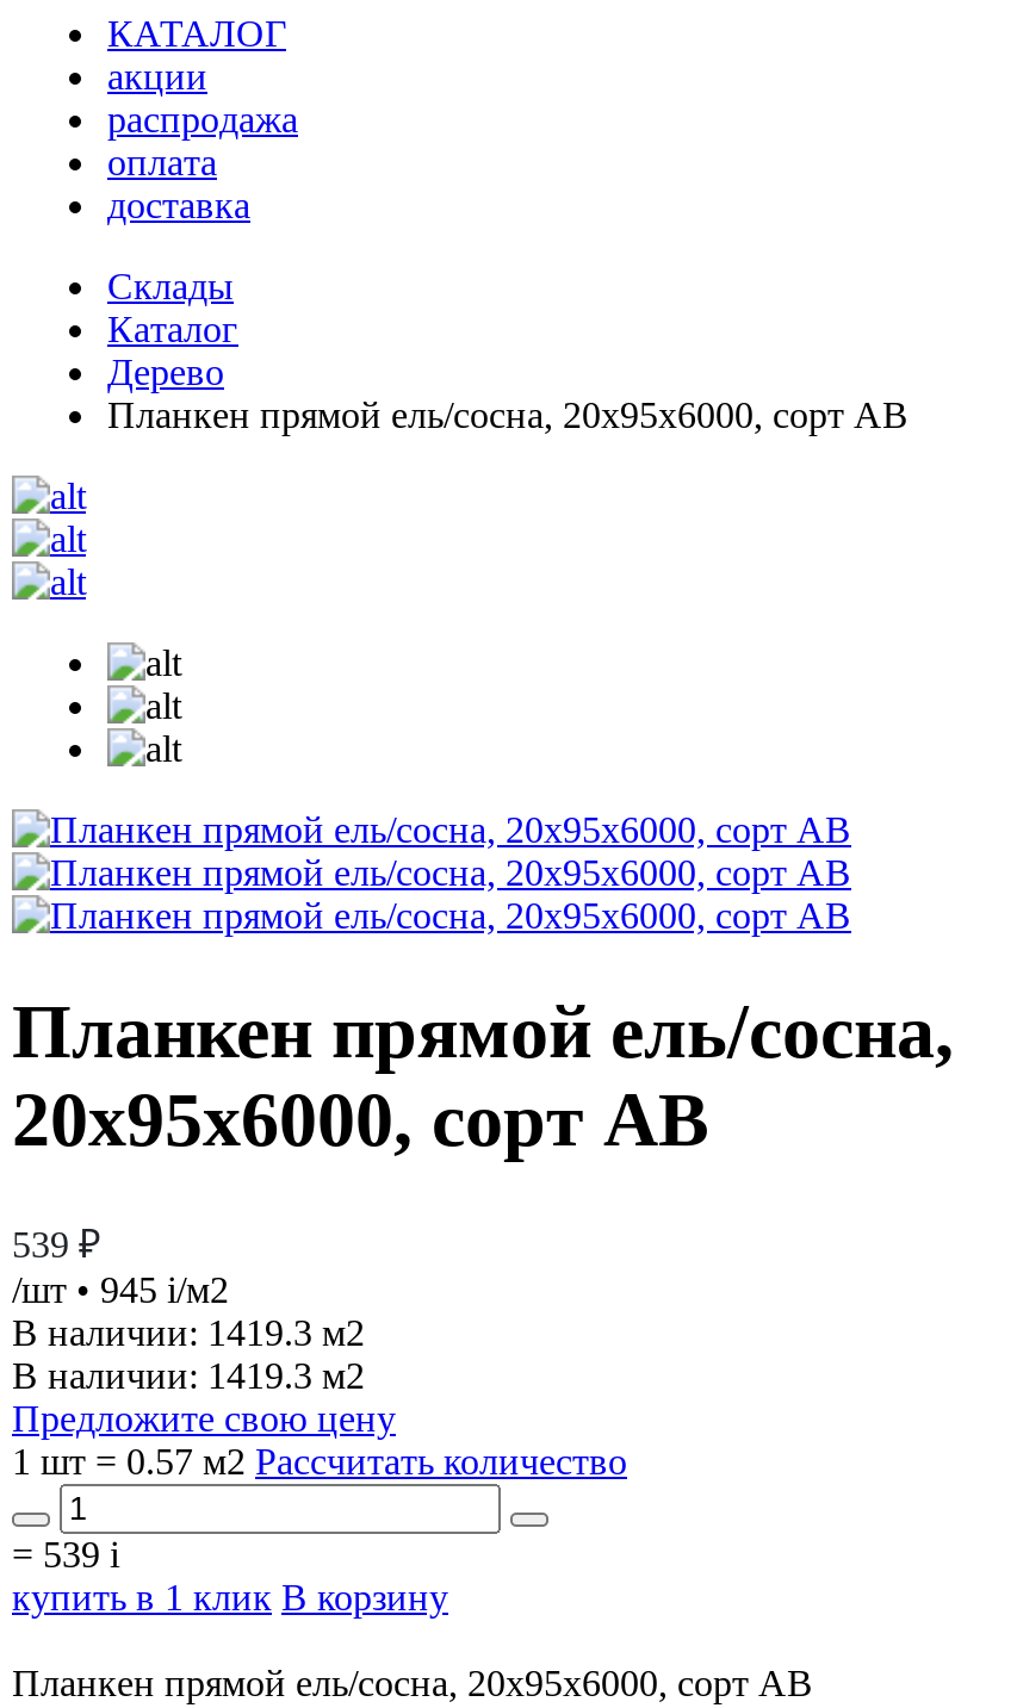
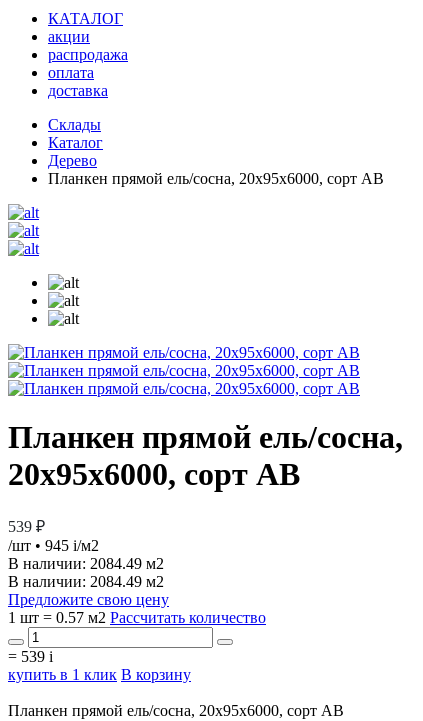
[12,1312,365,1353] В наличии: 1419.3 м2 -> [8,555,164,572] В наличии: 2084.49 м2
[12,1355,365,1395] В наличии: 1419.3 м2 -> [8,573,164,590] В наличии: 2084.49 м2

